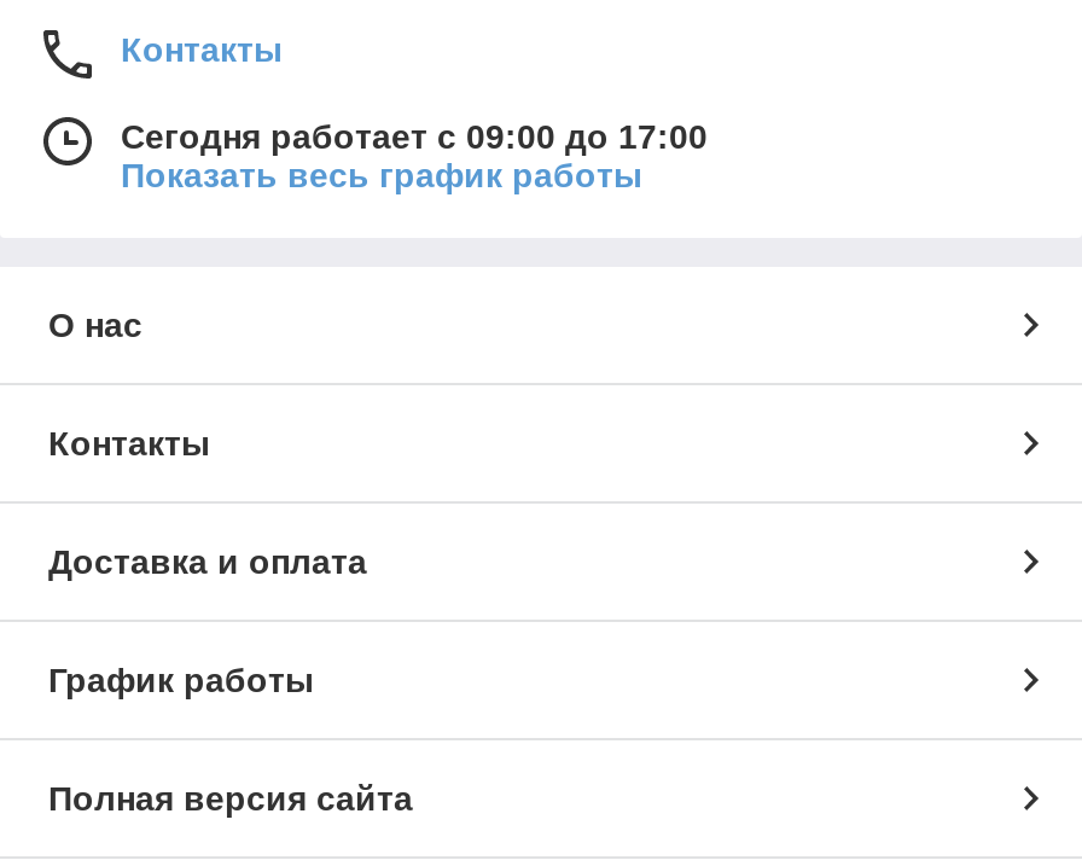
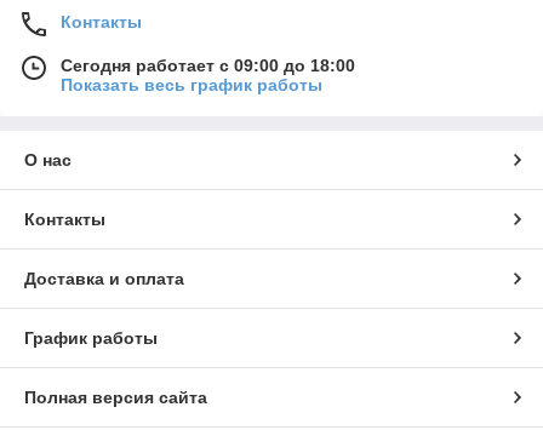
[121,117,708,155] Сегодня работает с 09:00 до 17:00 -> [61,55,355,75] Сегодня работает с 09:00 до 18:00

